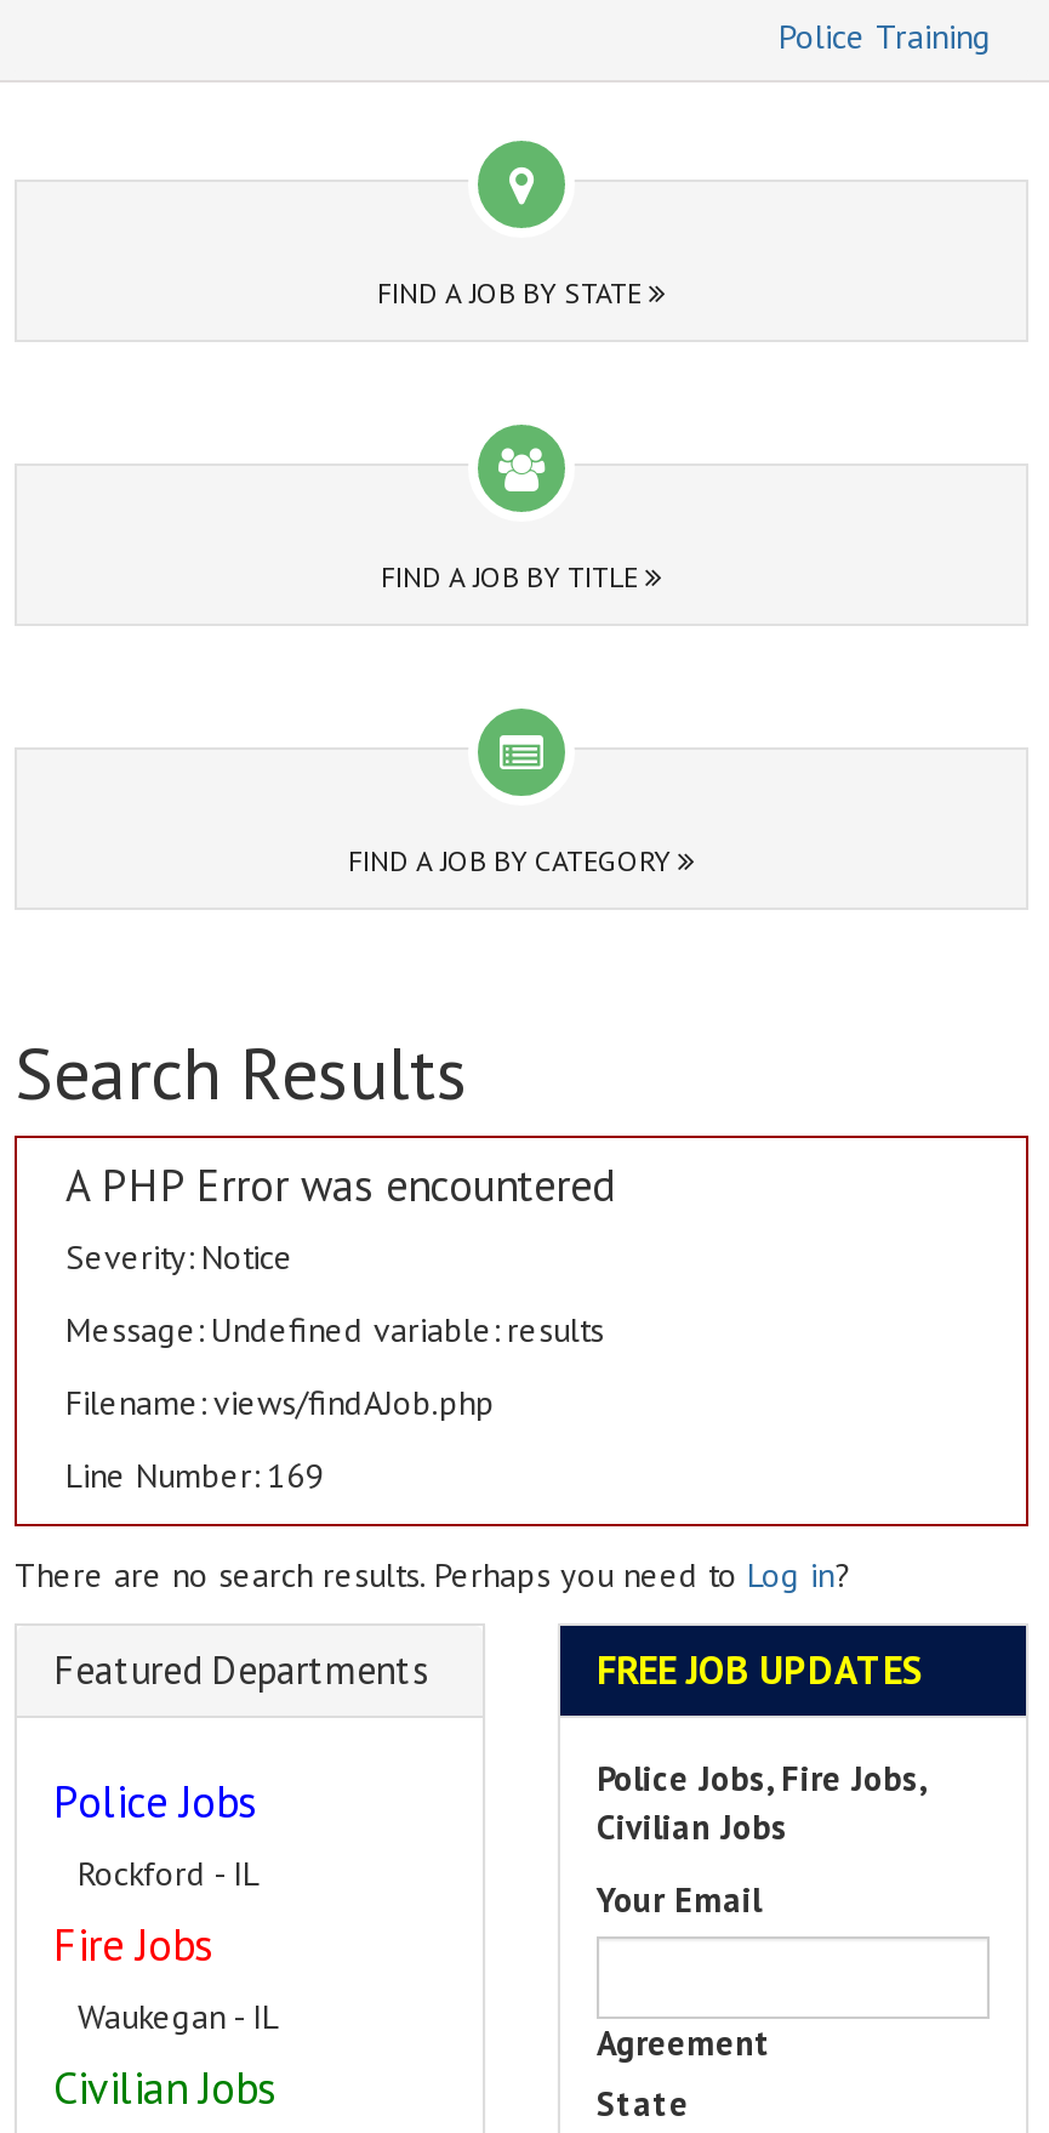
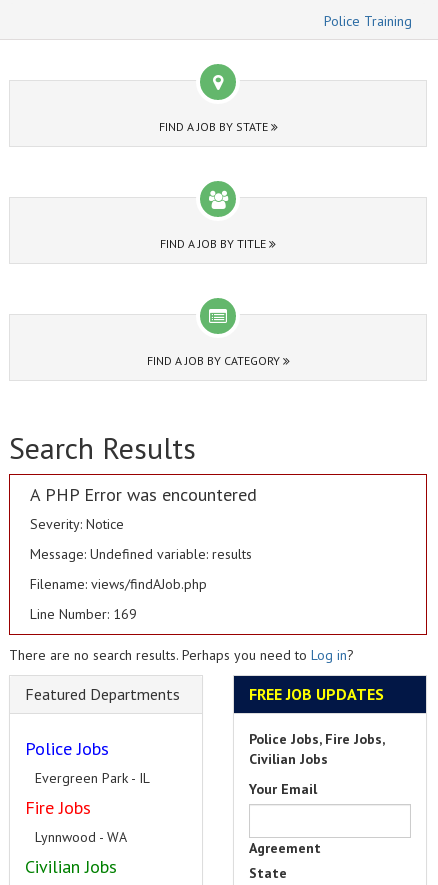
[78,1852,260,1895] Rockford - IL -> [35,769,150,787] Evergreen Park - IL
[78,1995,279,2038] Waukegan - IL -> [35,828,127,846] Lynnwood - WA

